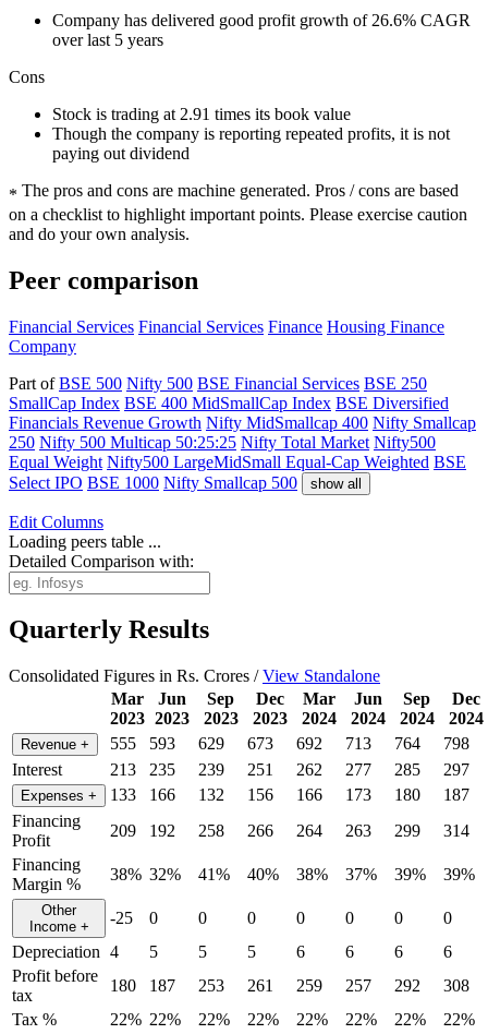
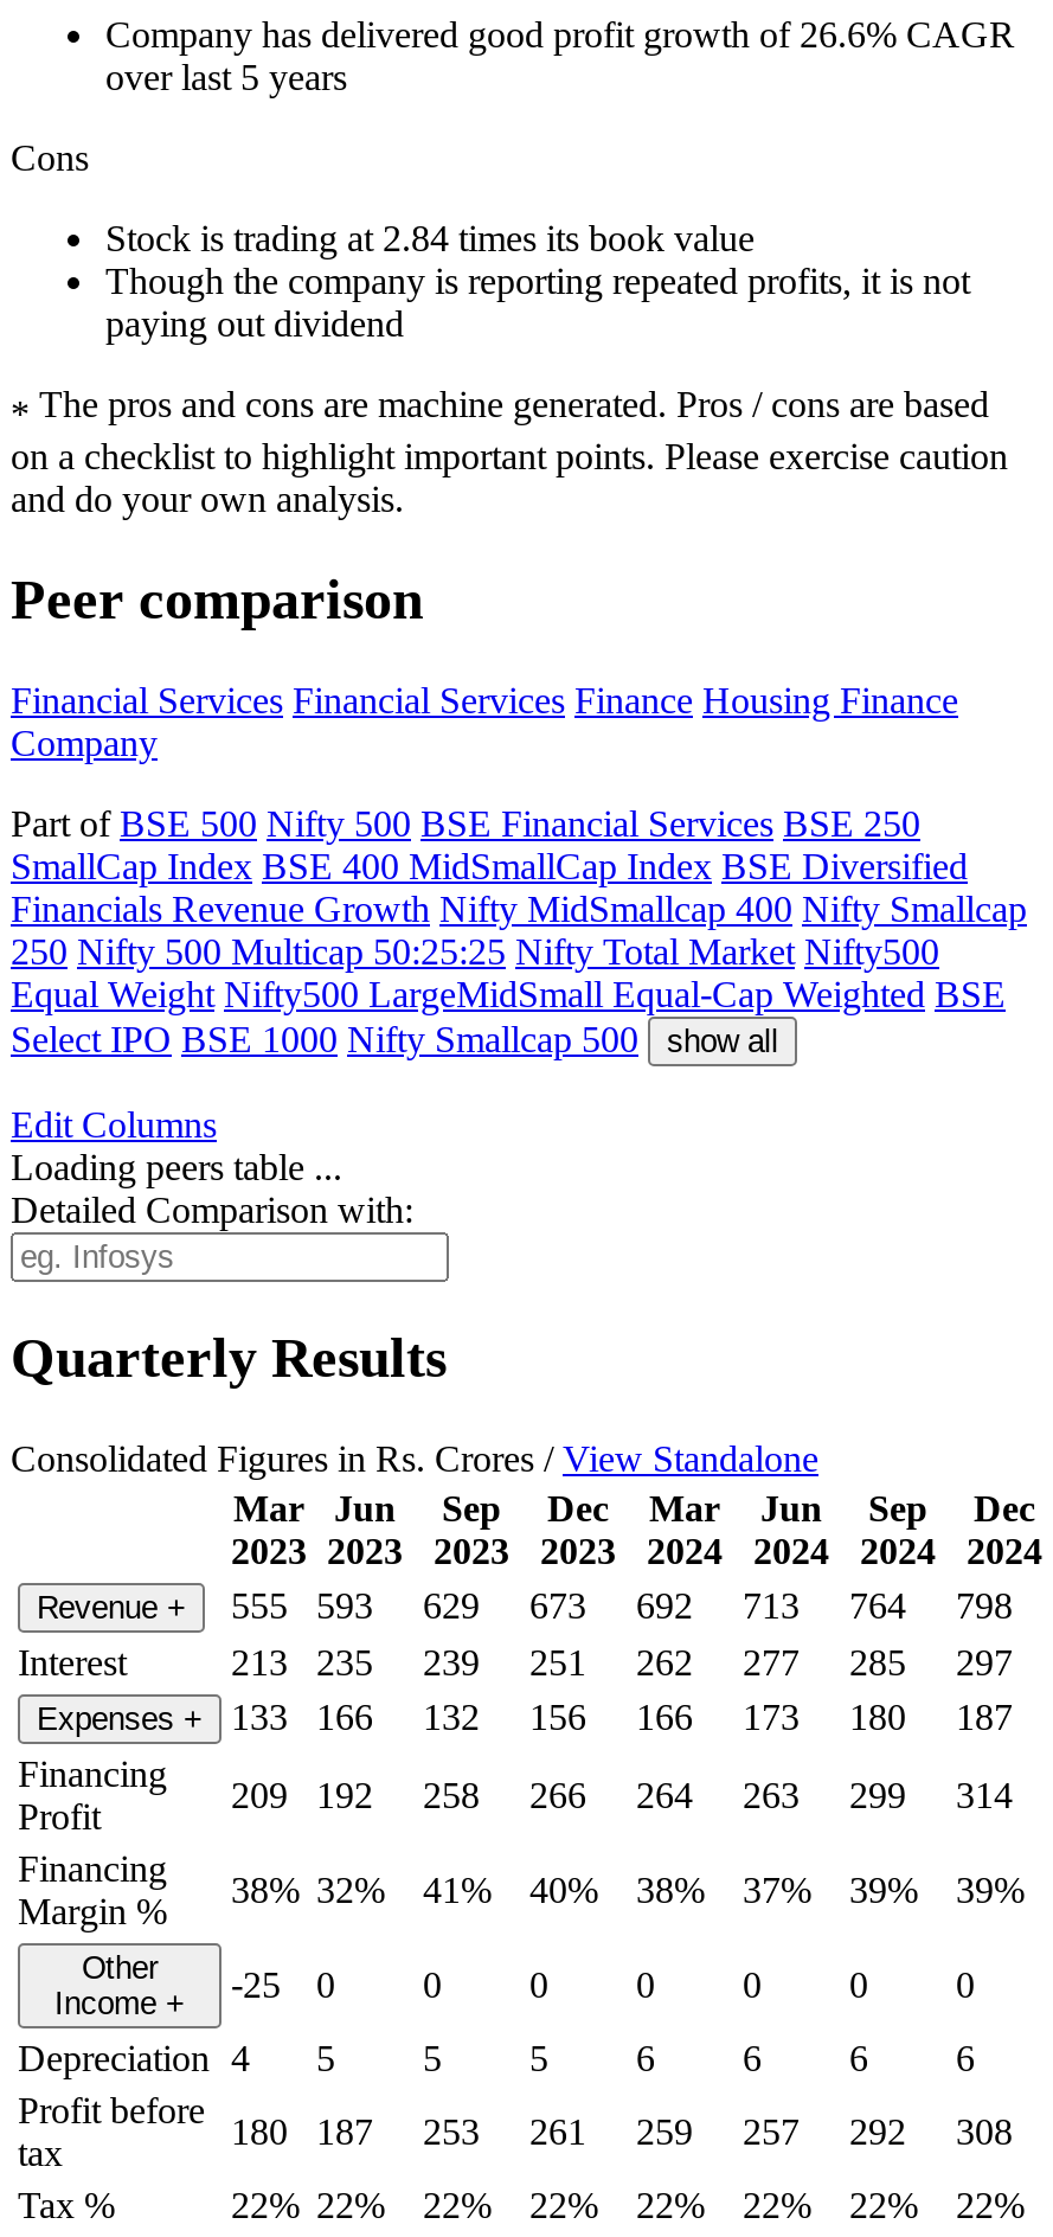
[52,104,351,123] Stock is trading at 2.91 times its book value -> [105,217,755,257] Stock is trading at 2.84 times its book value

